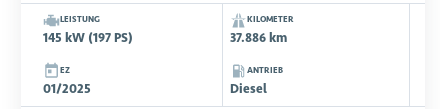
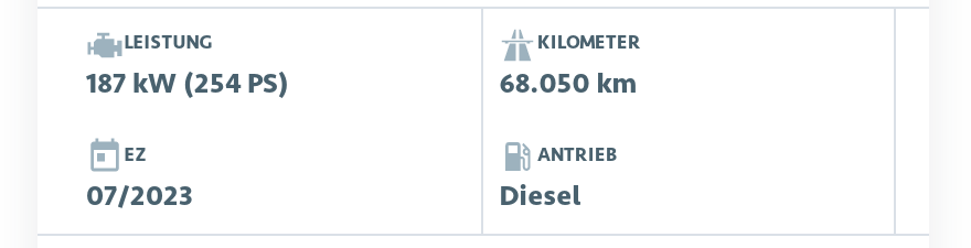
[43,30,133,46] 145 kW (197 PS) -> [86,66,289,101] 187 kW (254 PS)
[230,30,287,46] 37.886 km -> [499,66,636,101] 68.050 km
[43,80,91,96] 01/2025 -> [86,177,192,213] 07/2023

